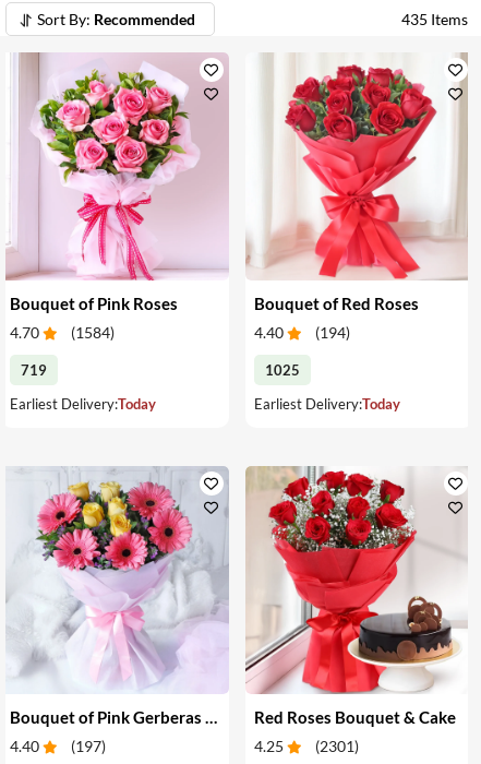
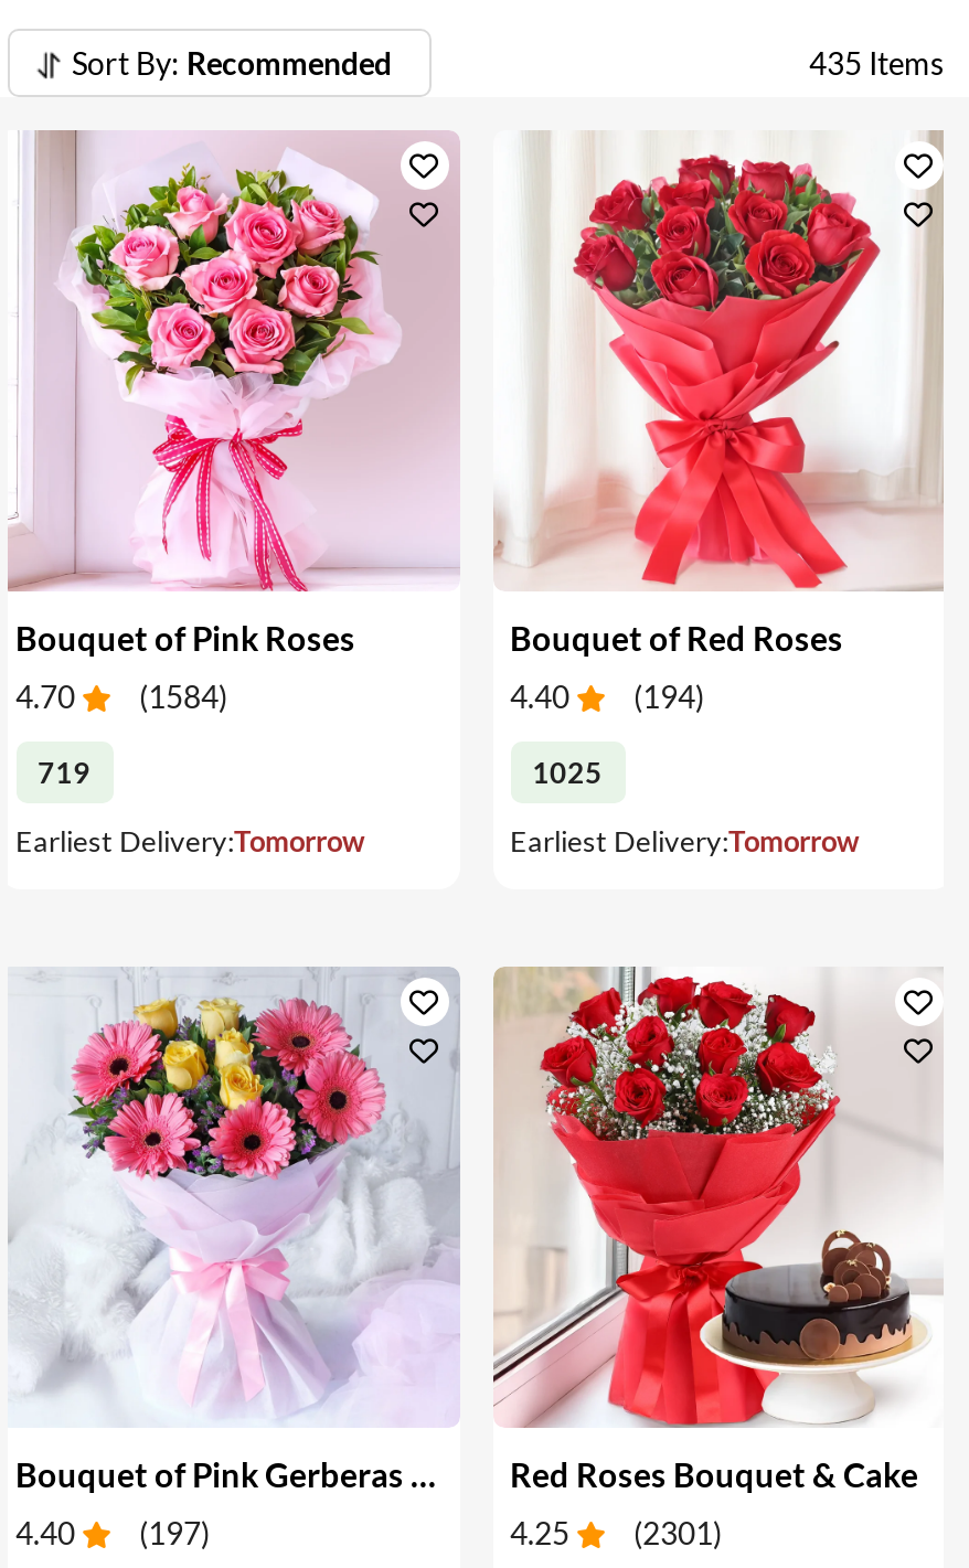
[9,395,155,412] Earliest Delivery:Today -> [15,822,364,857] Earliest Delivery:Tomorrow
[254,395,400,412] Earliest Delivery:Today -> [510,822,859,857] Earliest Delivery:Tomorrow

